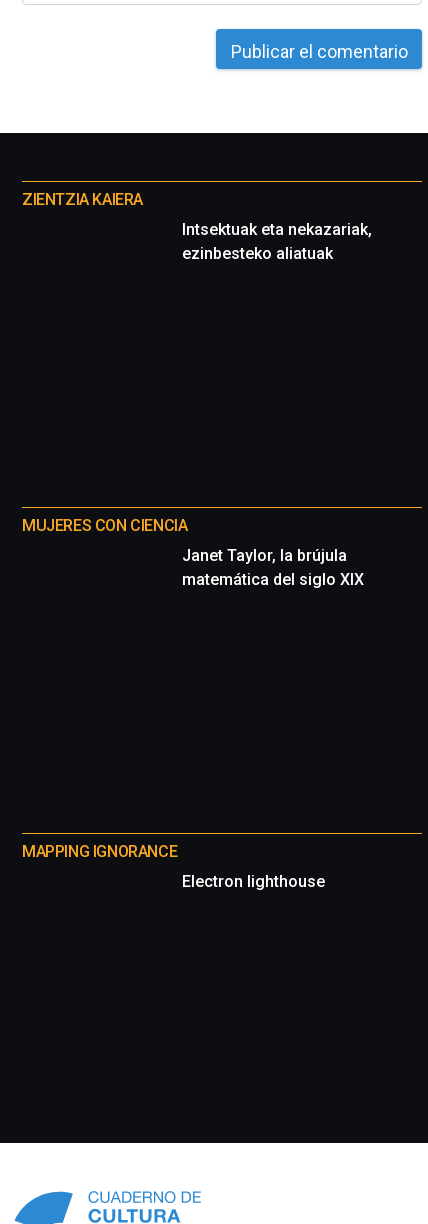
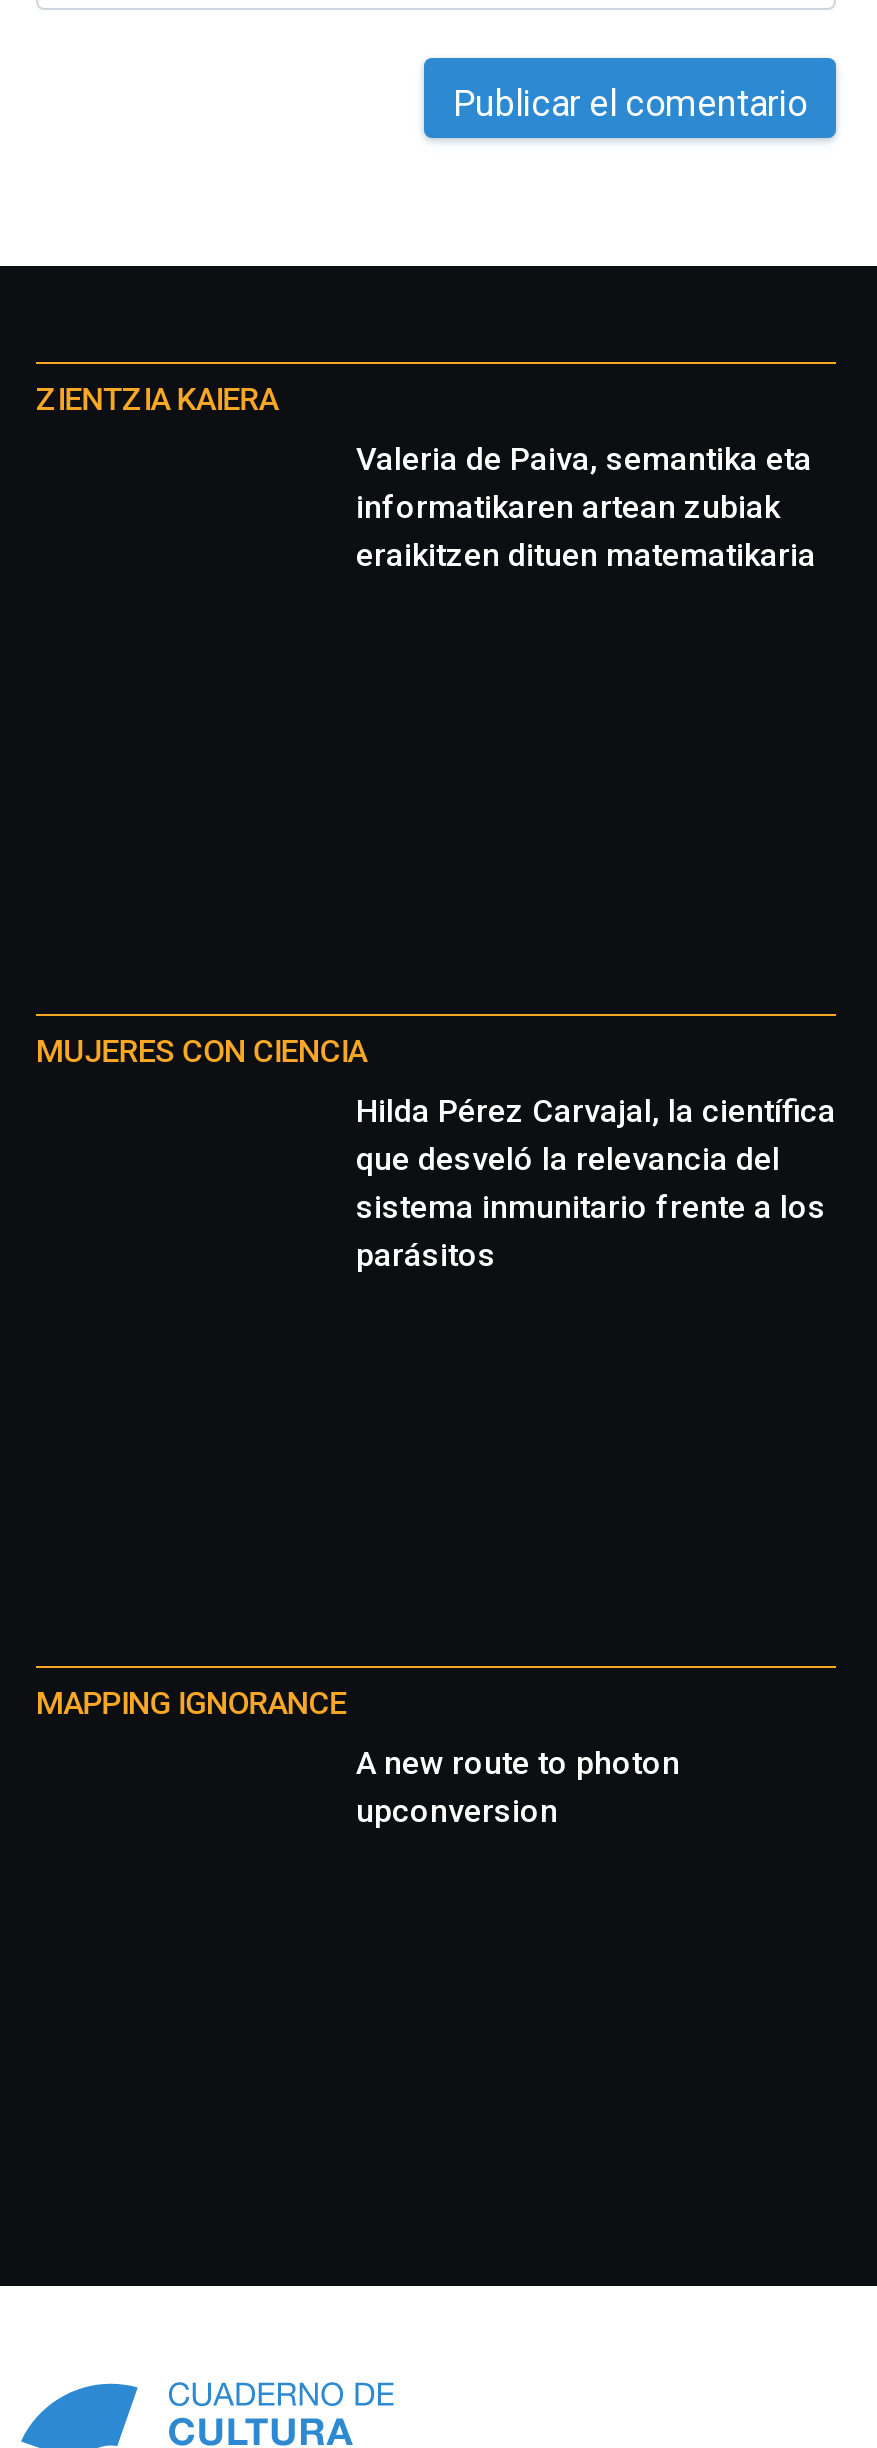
[182,220,372,263] Intsektuak eta nekazariak, | ezinbesteko aliatuak -> [356,441,816,575] Valeria de Paiva, semantika eta | informatikaren artean zubiak | eraikitzen dituen matematikaria
[182,546,364,589] Janet Taylor, la brújula | matemática del siglo XIX -> [356,1093,836,1275] Hilda Pérez Carvajal, la científica | que desveló la relevancia del | sistema inmunitario frente a los | parásitos
[182,872,325,891] Electron lighthouse -> [356,1745,680,1831] A new route to photon | upconversion

